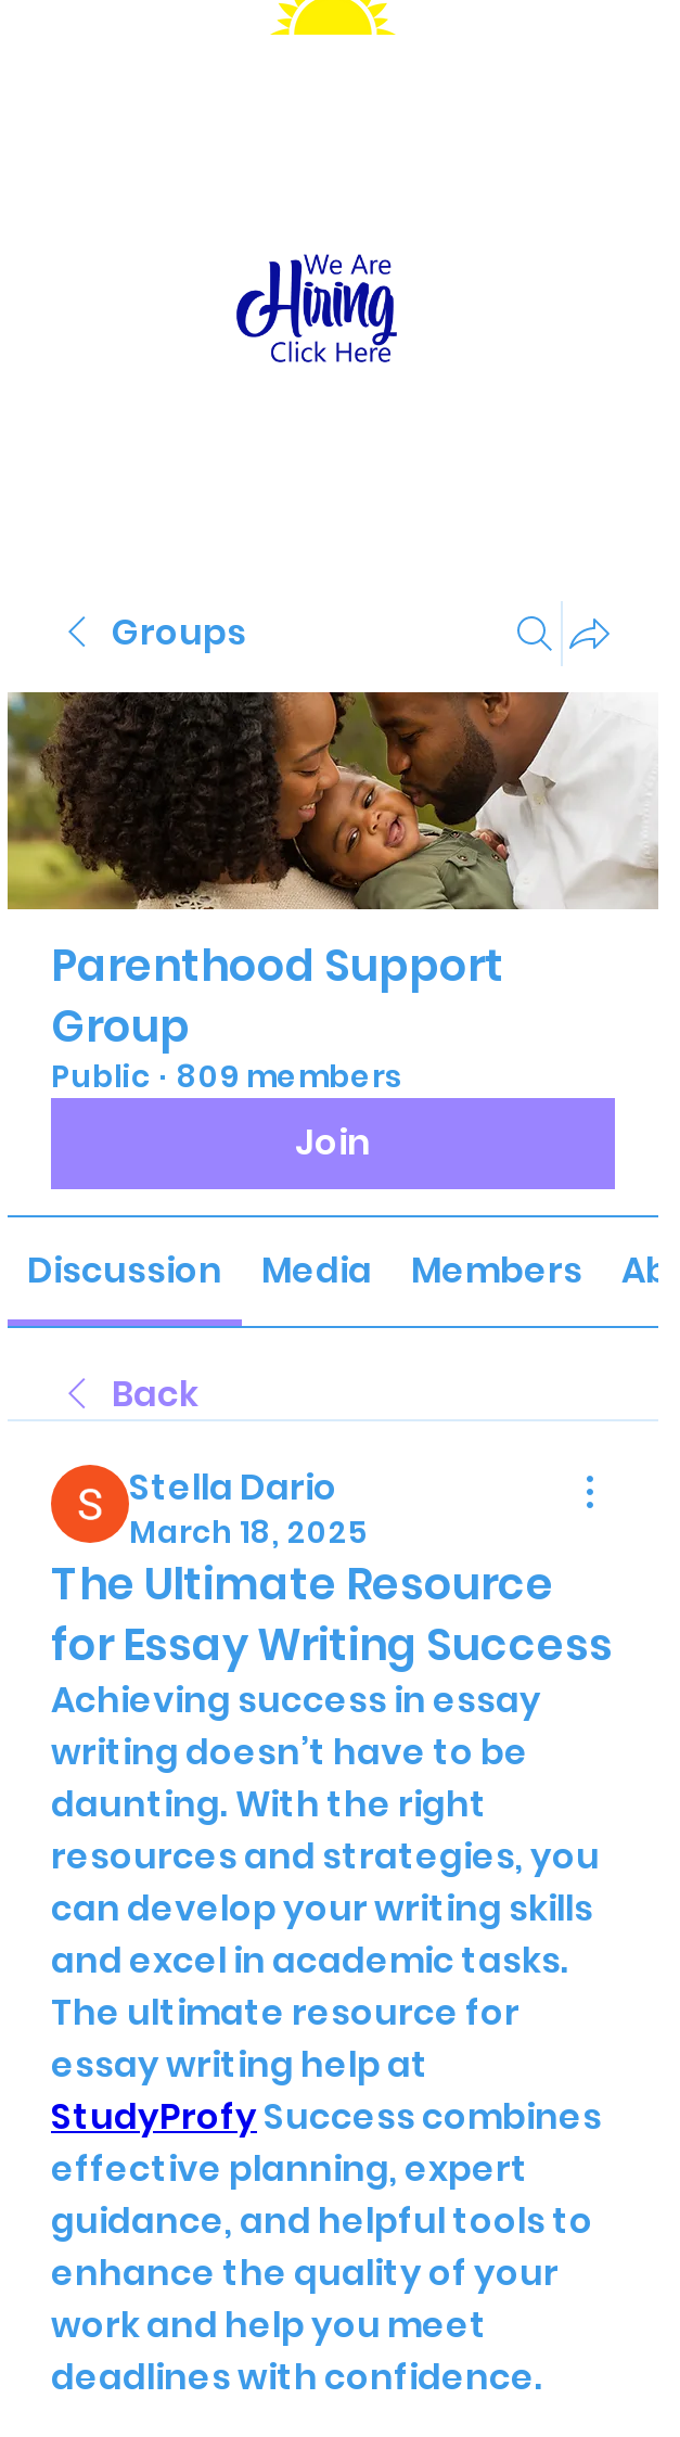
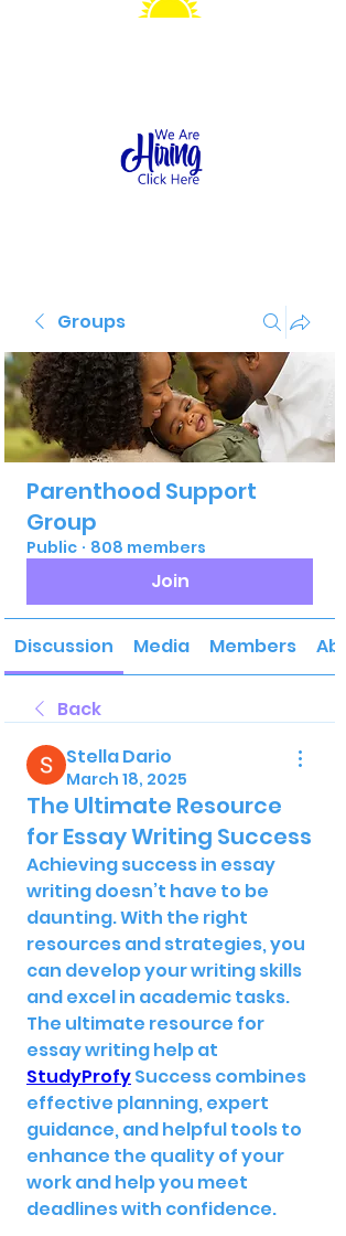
[51,1055,402,1098] Public · 809 members -> [26,536,206,558] Public · 808 members

